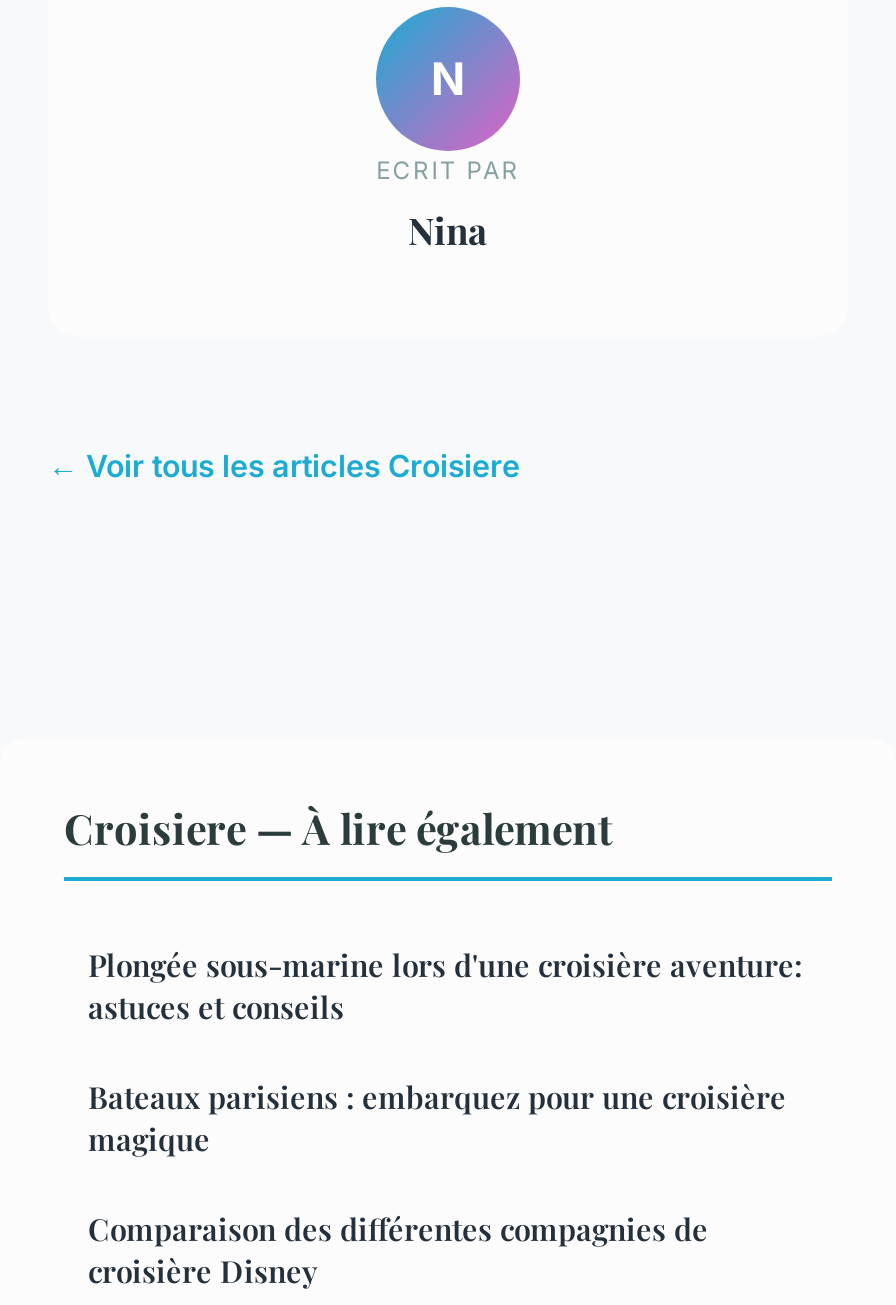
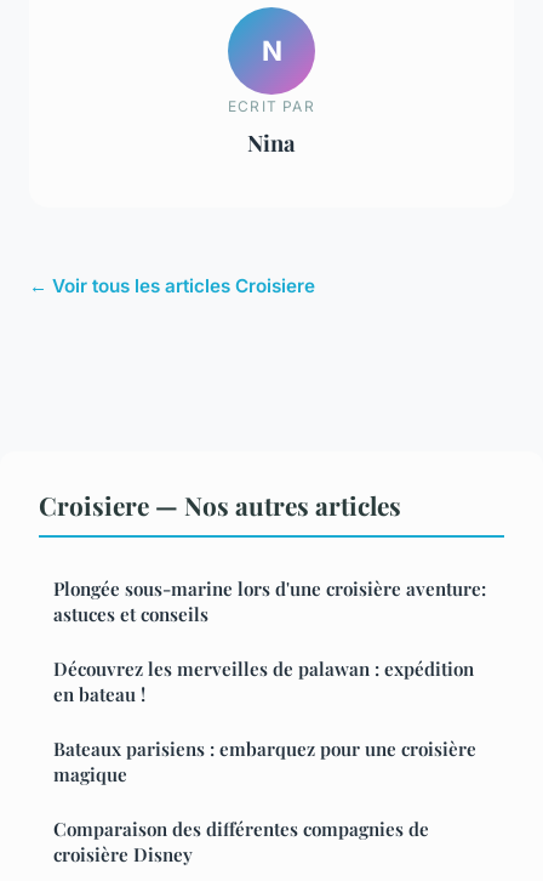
[64,800,612,856] Croisiere — À lire également -> [39,488,401,522] Croisiere — Nos autres articles
none -> [53,657,474,707] Découvrez les merveilles de palawan : expédition | en bateau !

